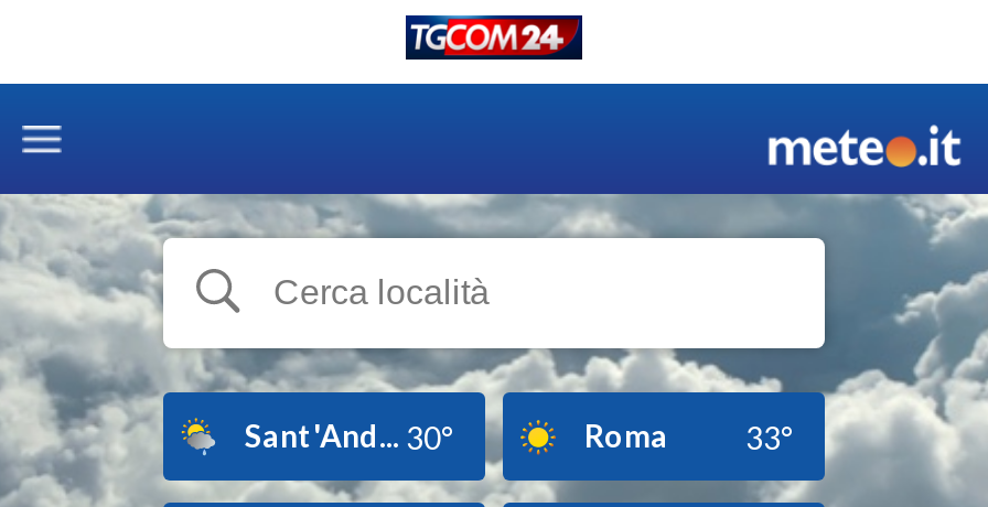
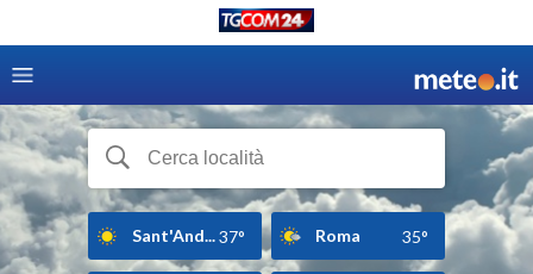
[245,416,454,455] Sant'And... 30° -> [132,225,245,246] Sant'And... 37°
[745,418,794,455] 33° -> [402,226,428,246] 35°

